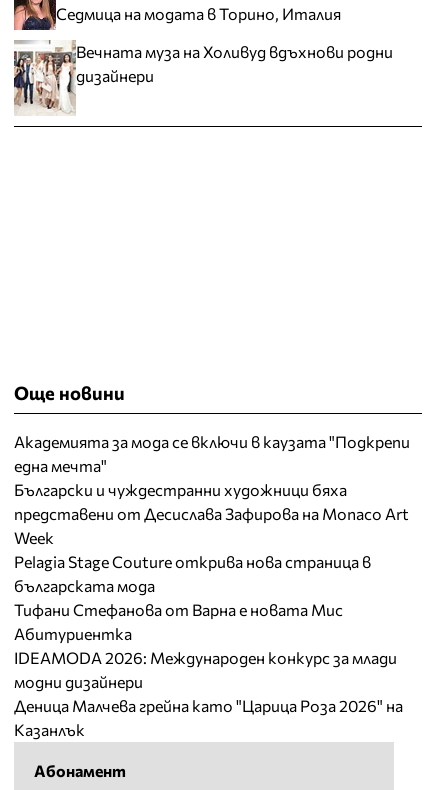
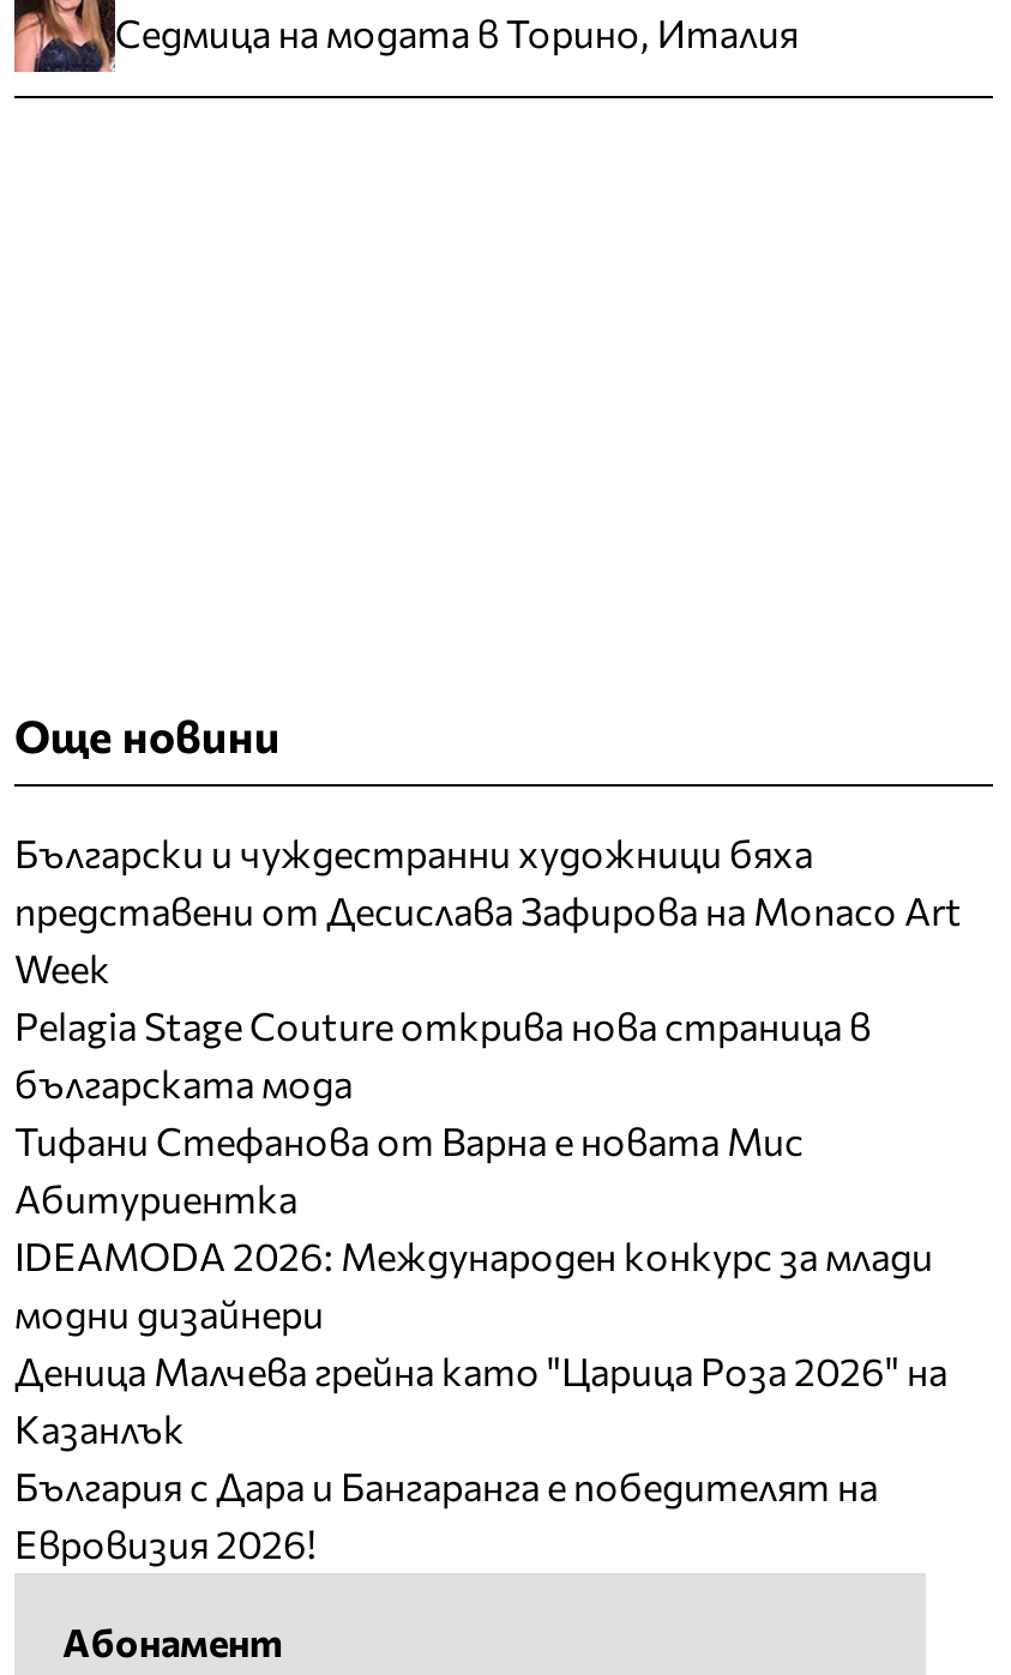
[13,40,393,116] [image] | Вечната муза на Холивуд вдъхнови родни | дизайнери -> none
[14,432,410,475] Академията за мода се включи в каузата "Подкрепи | една мечта" -> none
moved [14,480,409,739] -> [14,829,962,1451]: Български и чуждестранни художници бяха | представени от Десислава Зафирова на Monaco Art | Week | ... | Деница Малчева грейна като "Царица Роза 2026" на | Казанлък
none -> [14,1463,878,1566] България с Дара и Бангаранга е победителят на | Евровизия 2026!

